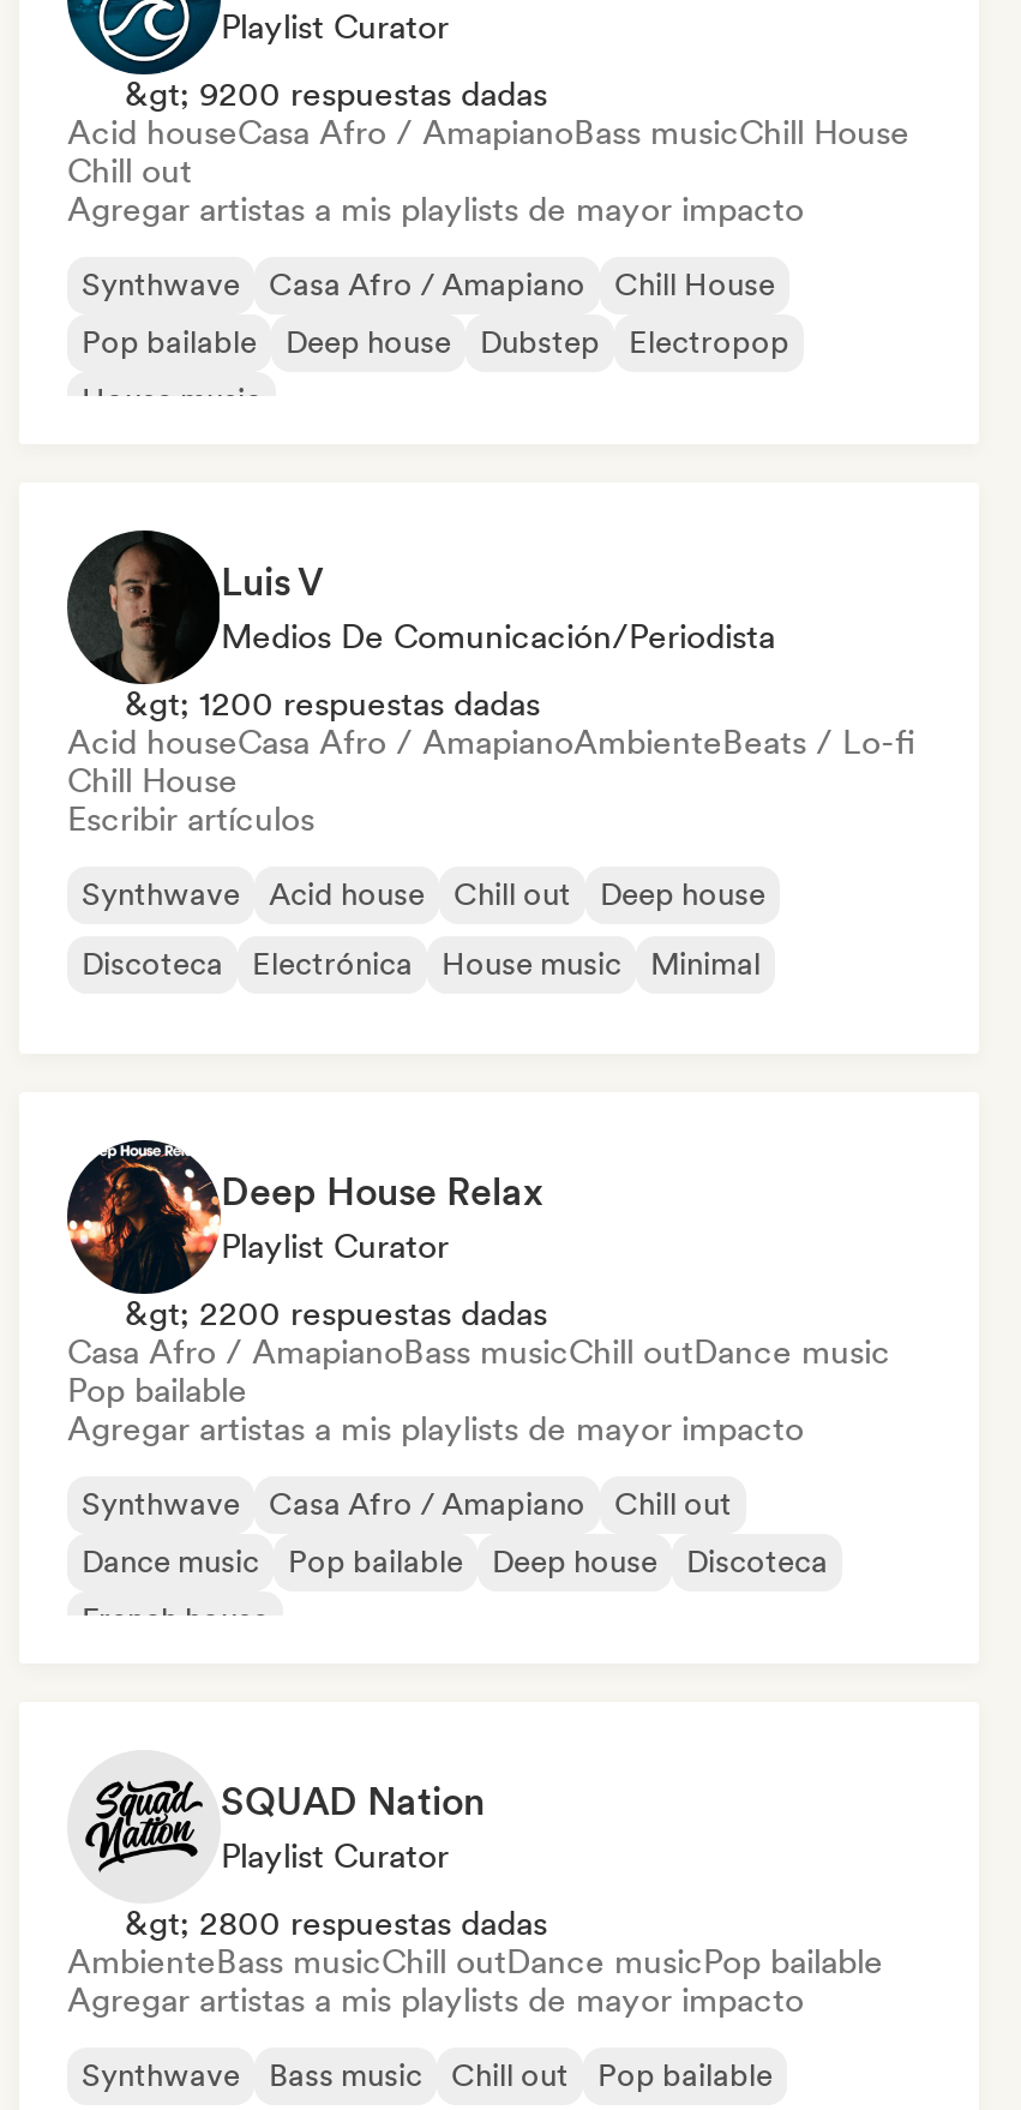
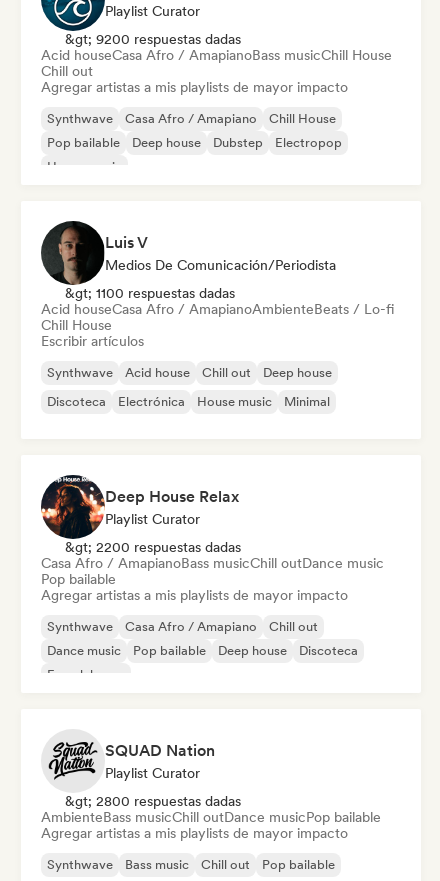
[125,684,540,723] &gt; 1200 respuestas dadas -> [65,285,235,301] &gt; 1100 respuestas dadas

